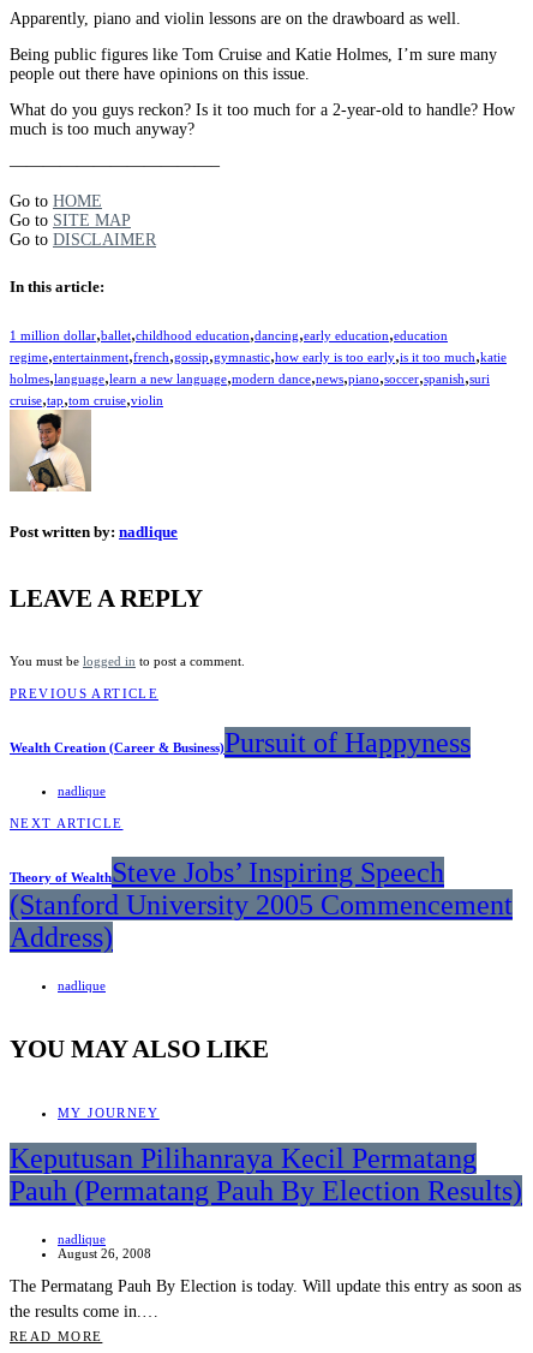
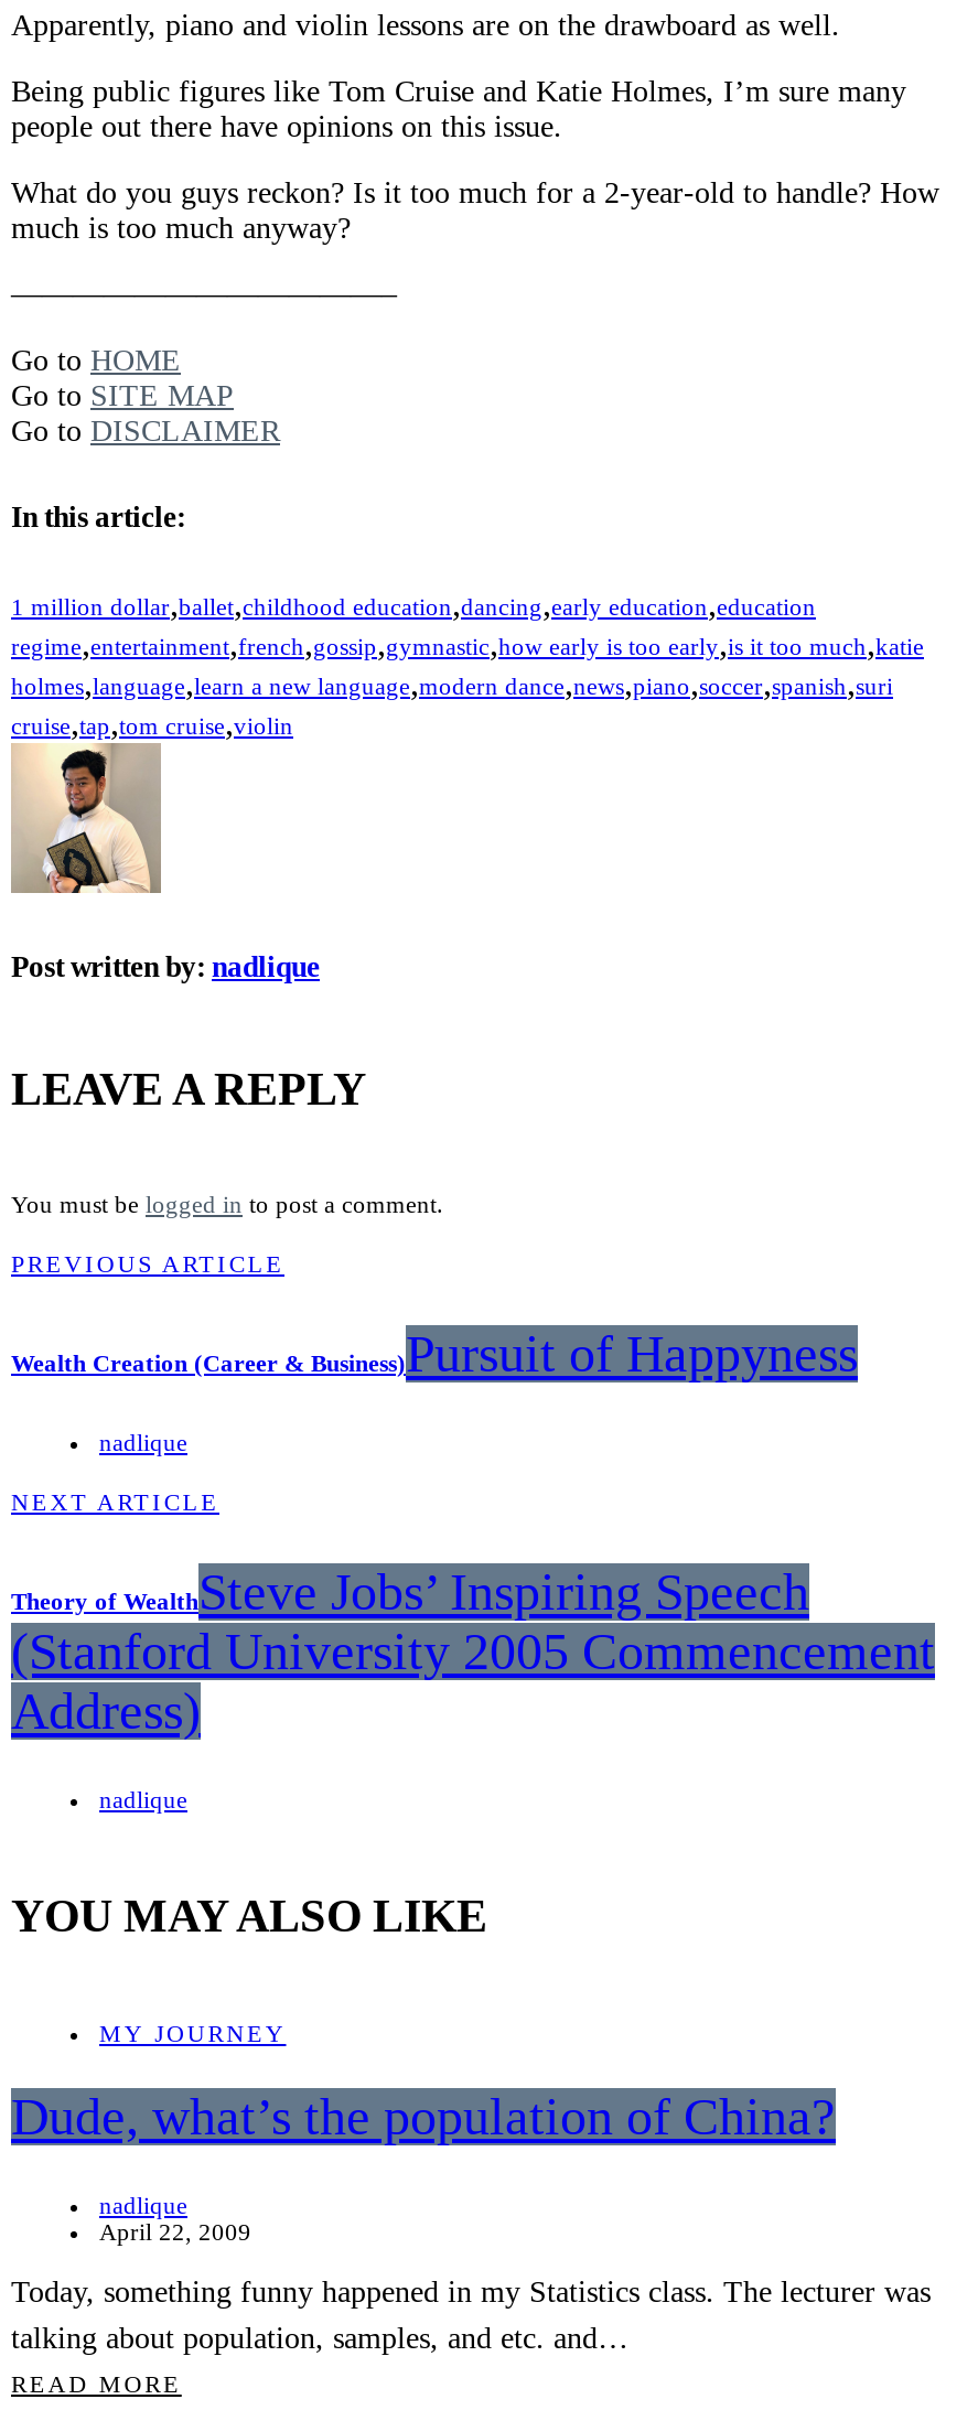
[10,1143,522,1207] Keputusan Pilihanraya Kecil Permatang | Pauh (Permatang Pauh By Election Results) -> [11,2089,836,2146] Dude, what’s the population of China?
[58,1246,151,1261] August 26, 2008 -> [99,2219,251,2245] April 22, 2009
[10,1278,521,1321] The Permatang Pauh By Election is today. Will update this entry as soon as | the results come in.… -> [11,2276,931,2356] Today, something funny happened in my Statistics class. The lecturer was | talking about population, samples, and etc. and…

